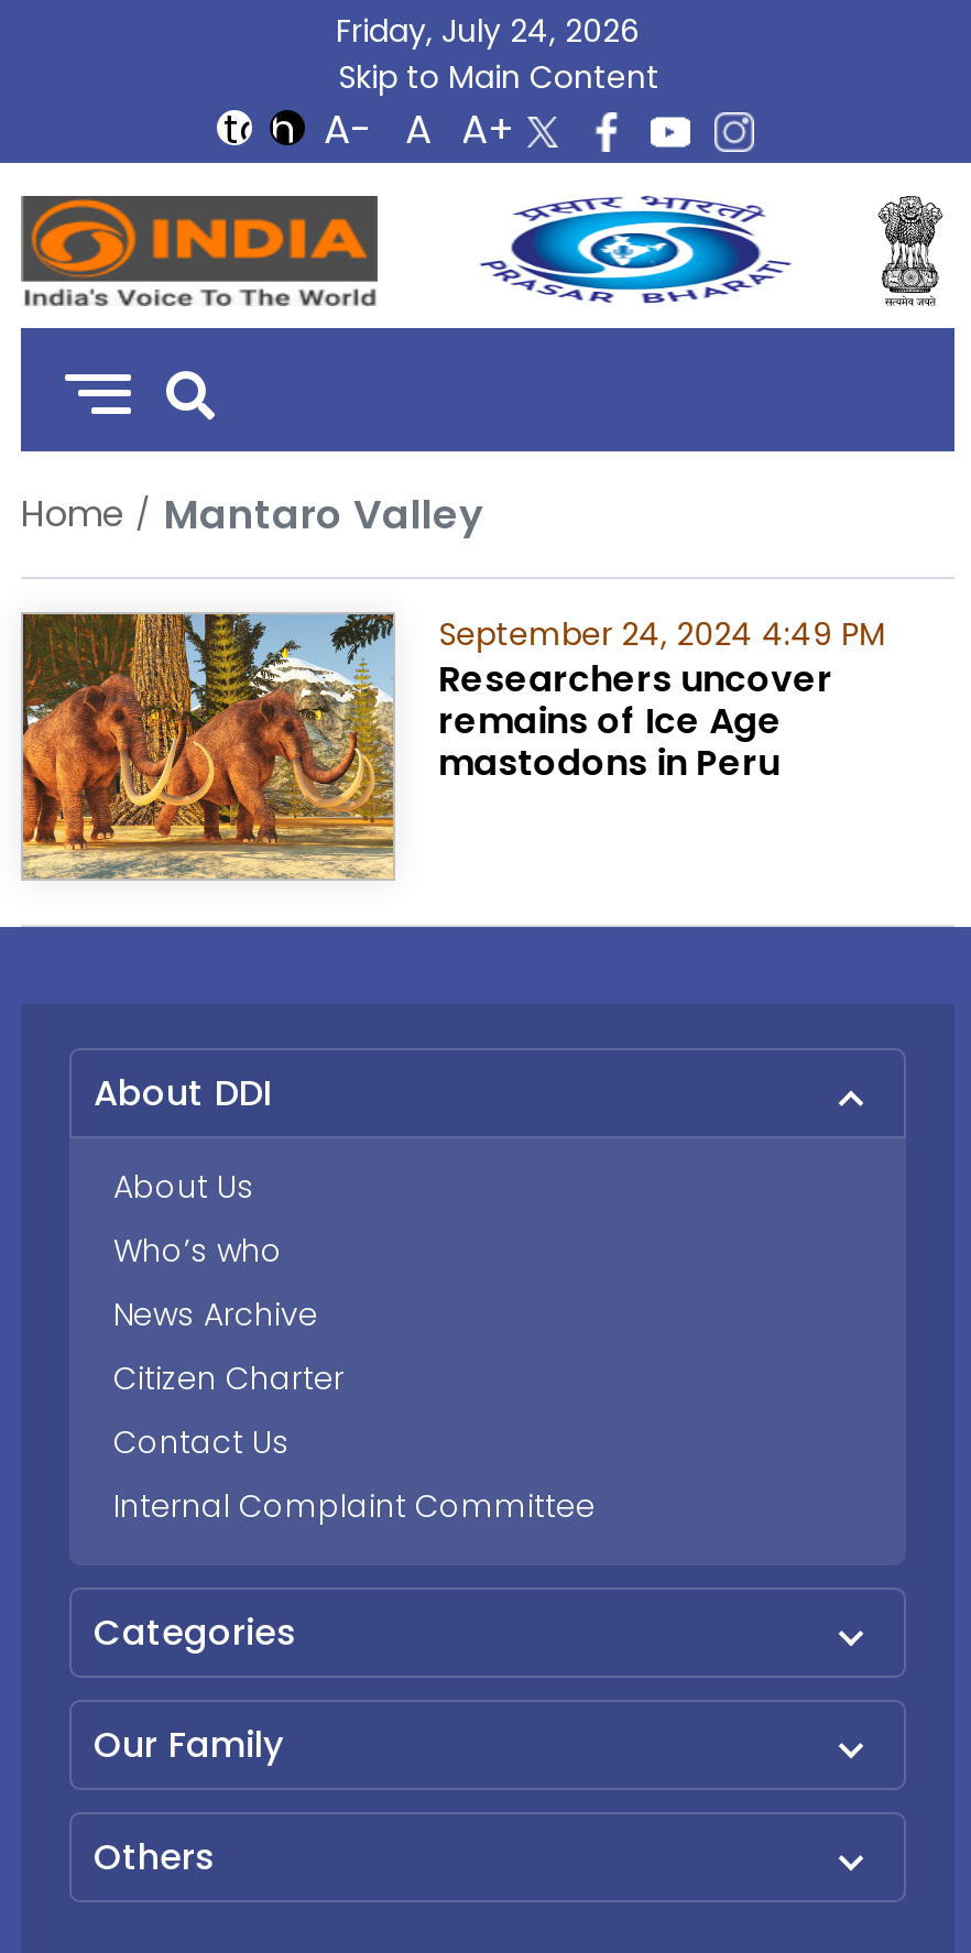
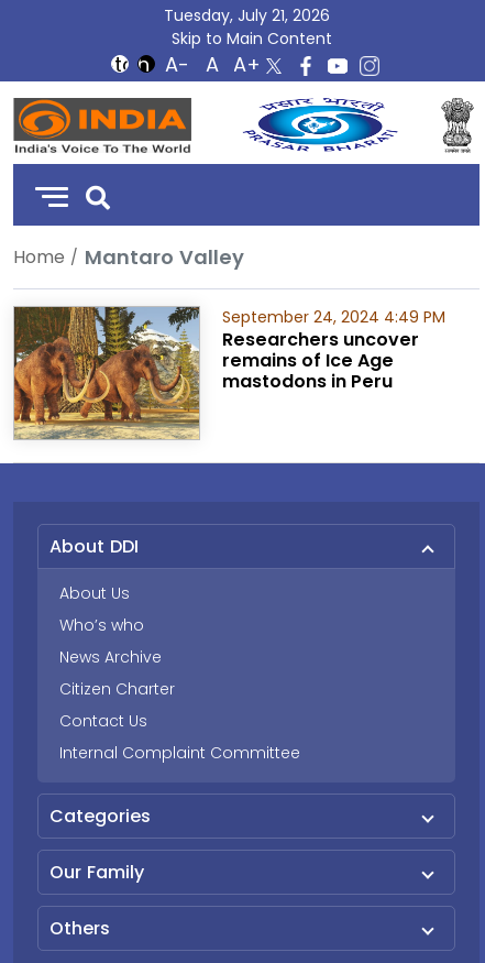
[336,9,640,53] Friday, July 24, 2026 -> [163,4,329,26] Tuesday, July 21, 2026

